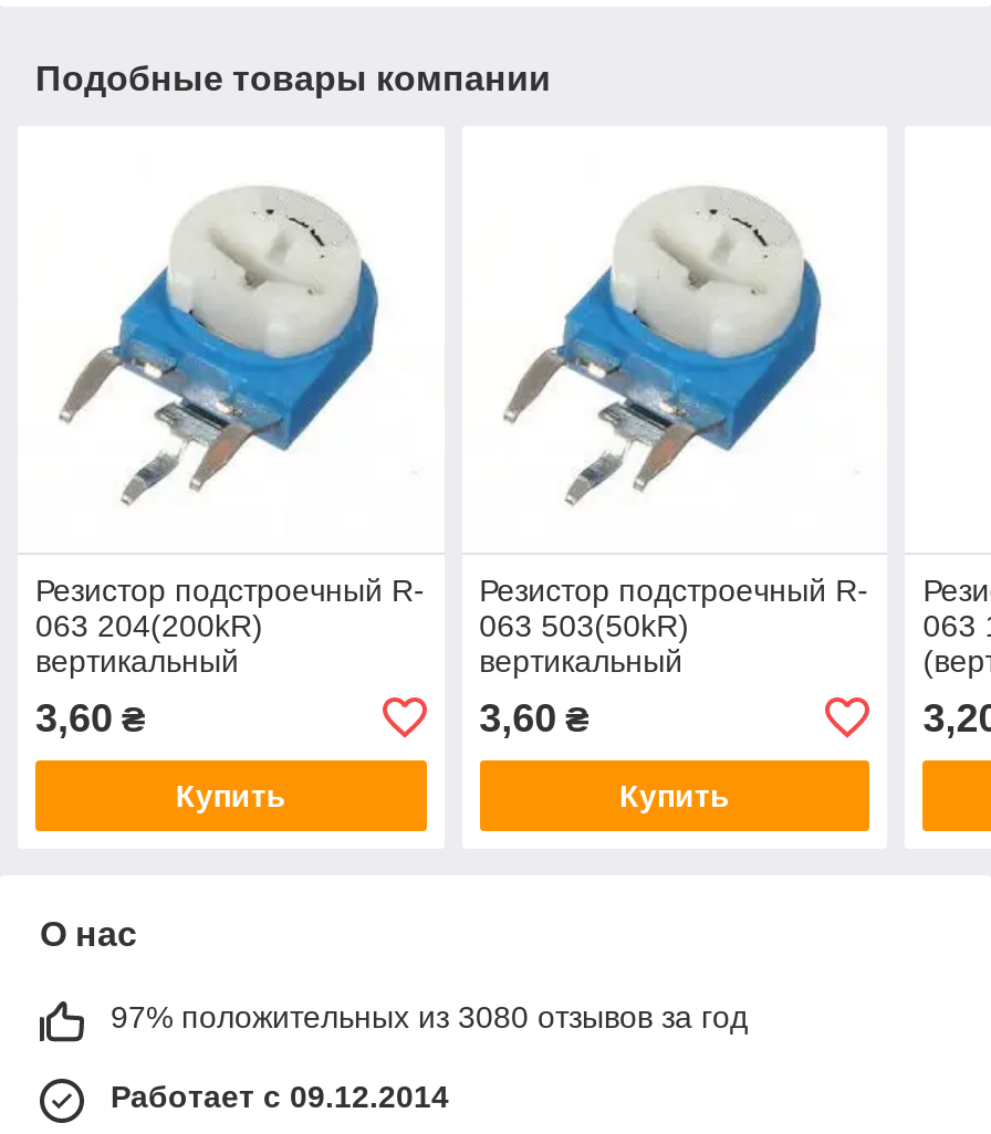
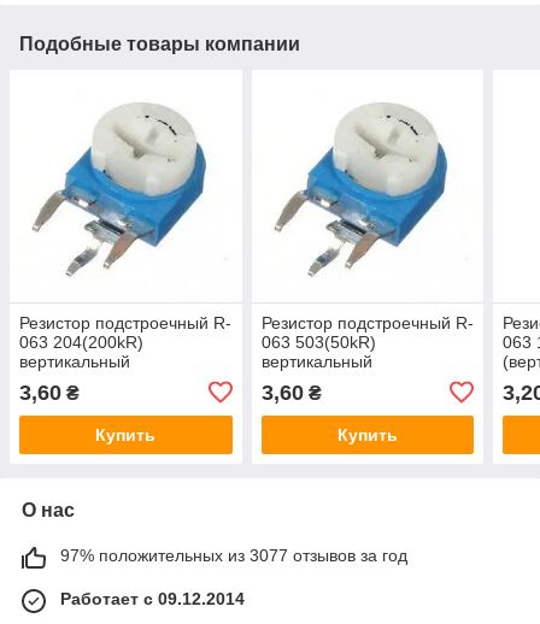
[111,999,748,1034] 97% положительных из 3080 отзывов за год -> [60,545,407,565] 97% положительных из 3077 отзывов за год

